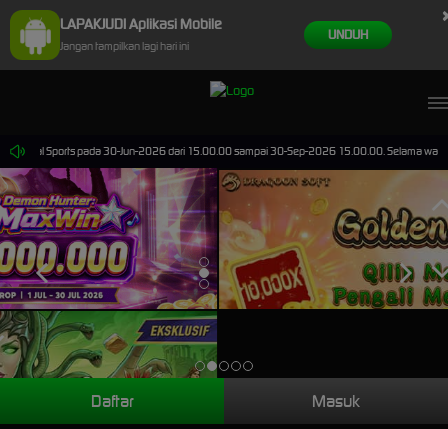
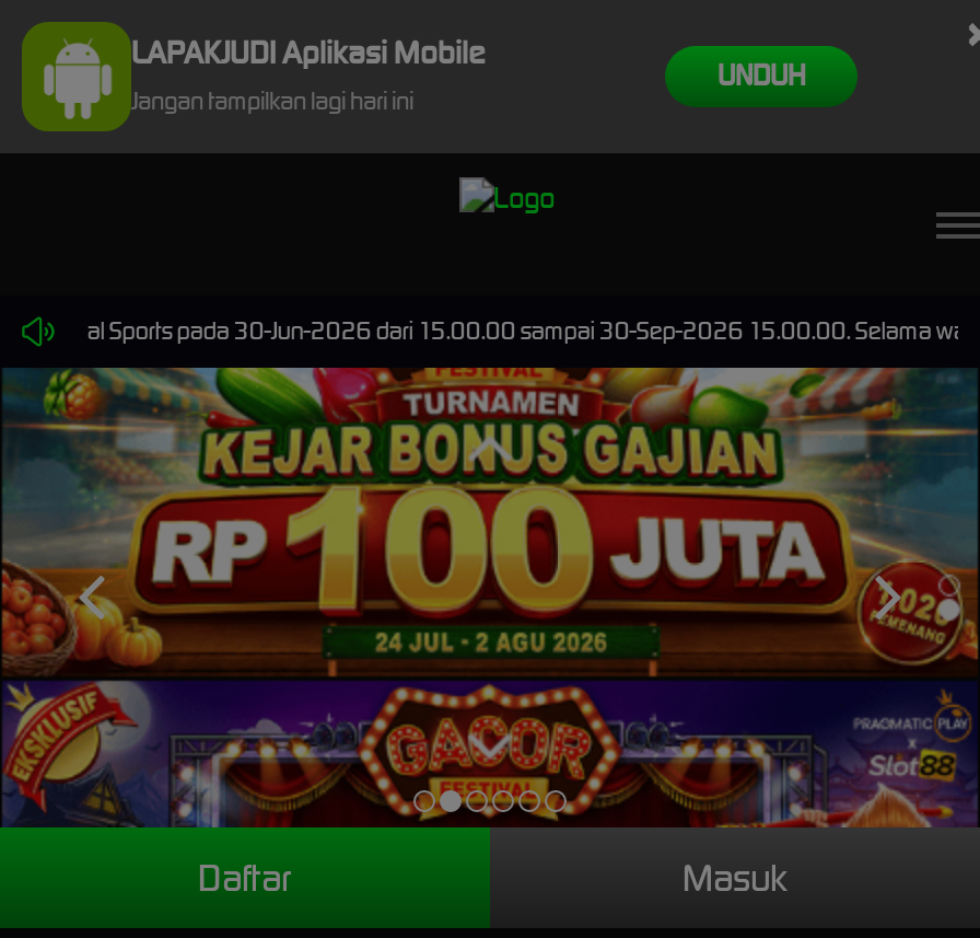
[3,167,445,379] [image] -> [7,366,973,830] [image]

